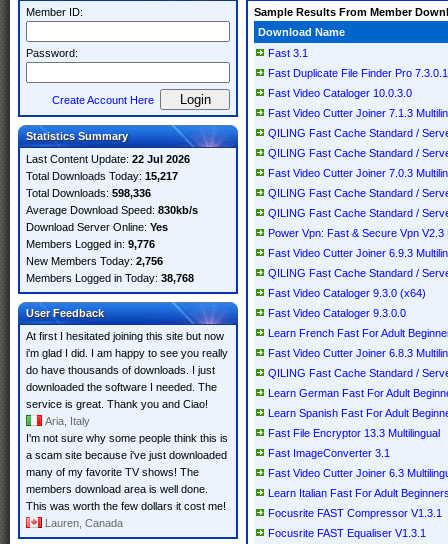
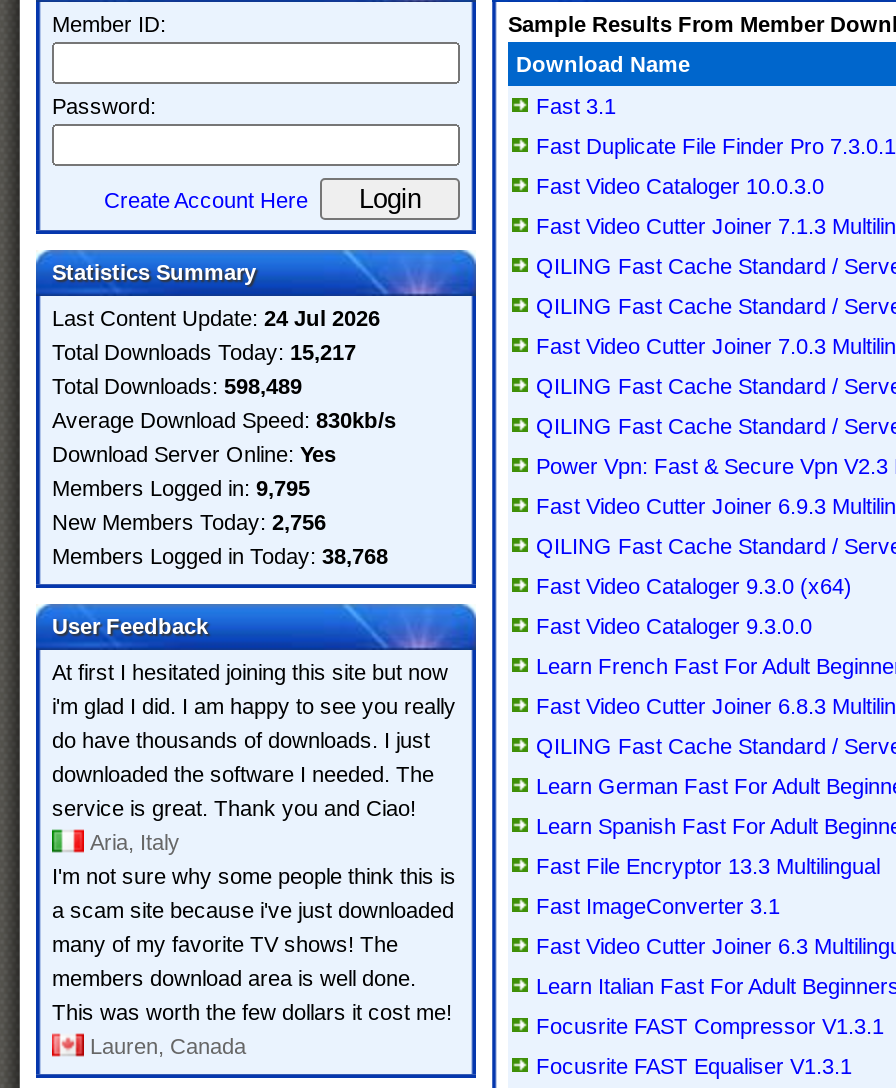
[26,153,190,165] Last Content Update: 22 Jul 2026 -> [52,306,380,330] Last Content Update: 24 Jul 2026
[26,187,151,199] Total Downloads: 598,336 -> [52,374,302,398] Total Downloads: 598,489
[26,238,155,250] Members Logged in: 9,776 -> [52,476,310,500] Members Logged in: 9,795

